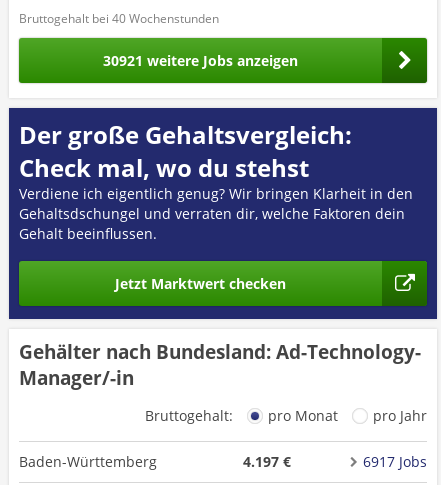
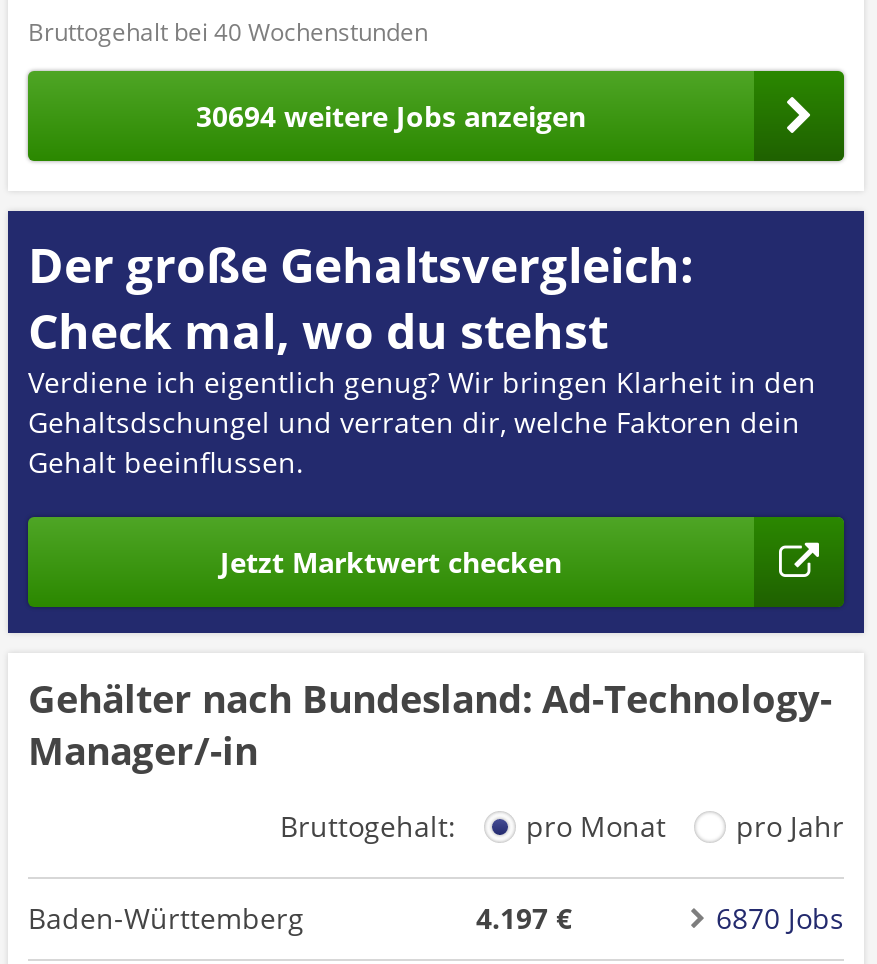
[103,50,298,69] 30921 weitere Jobs anzeigen -> [196,96,586,134] 30694 weitere Jobs anzeigen
[363,452,427,471] 6917 Jobs -> [716,899,844,937] 6870 Jobs

